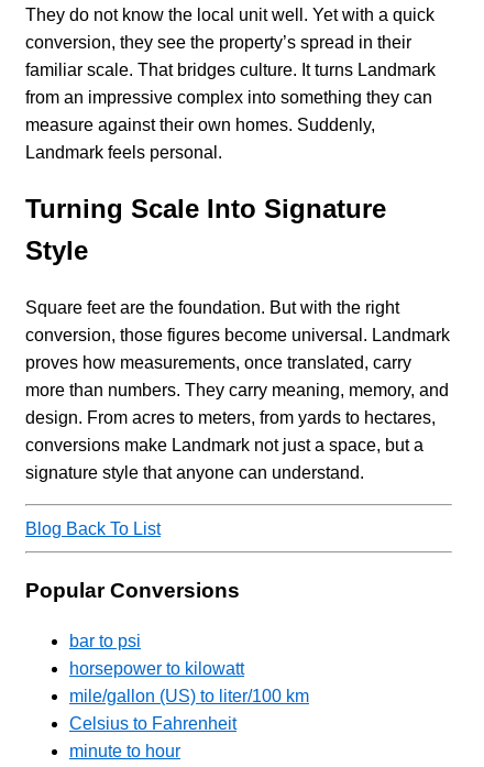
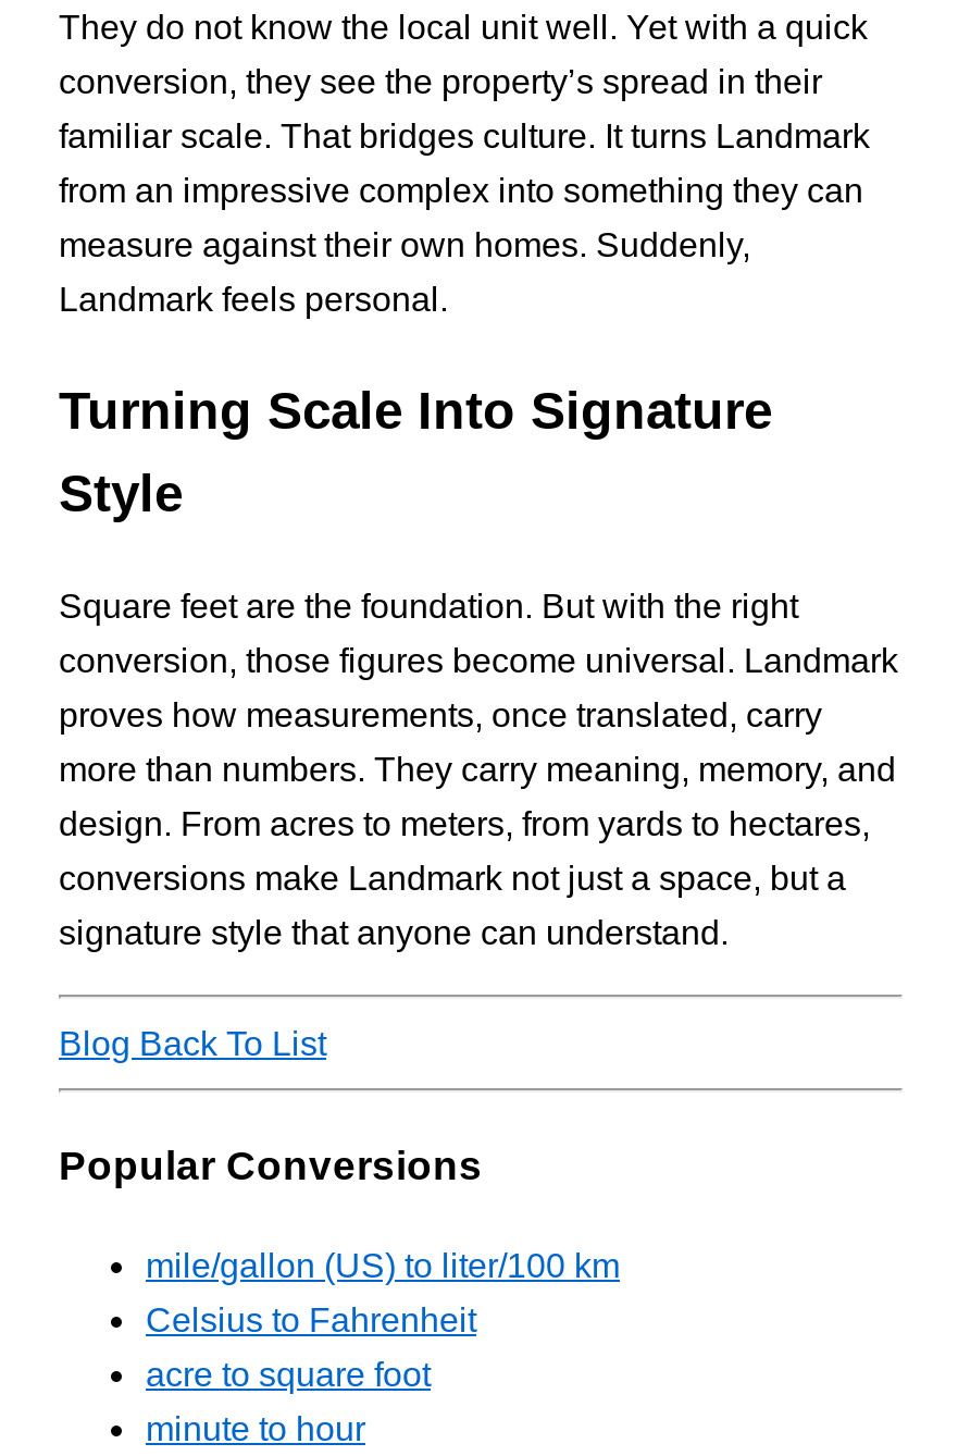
[69,631,244,677] bar to psi | horsepower to kilowatt -> none
moved [69,686,309,732] -> [146,1246,620,1337]: mile/gallon (US) to liter/100 km | Celsius to Fahrenheit
none -> [146,1355,431,1392] acre to square foot

